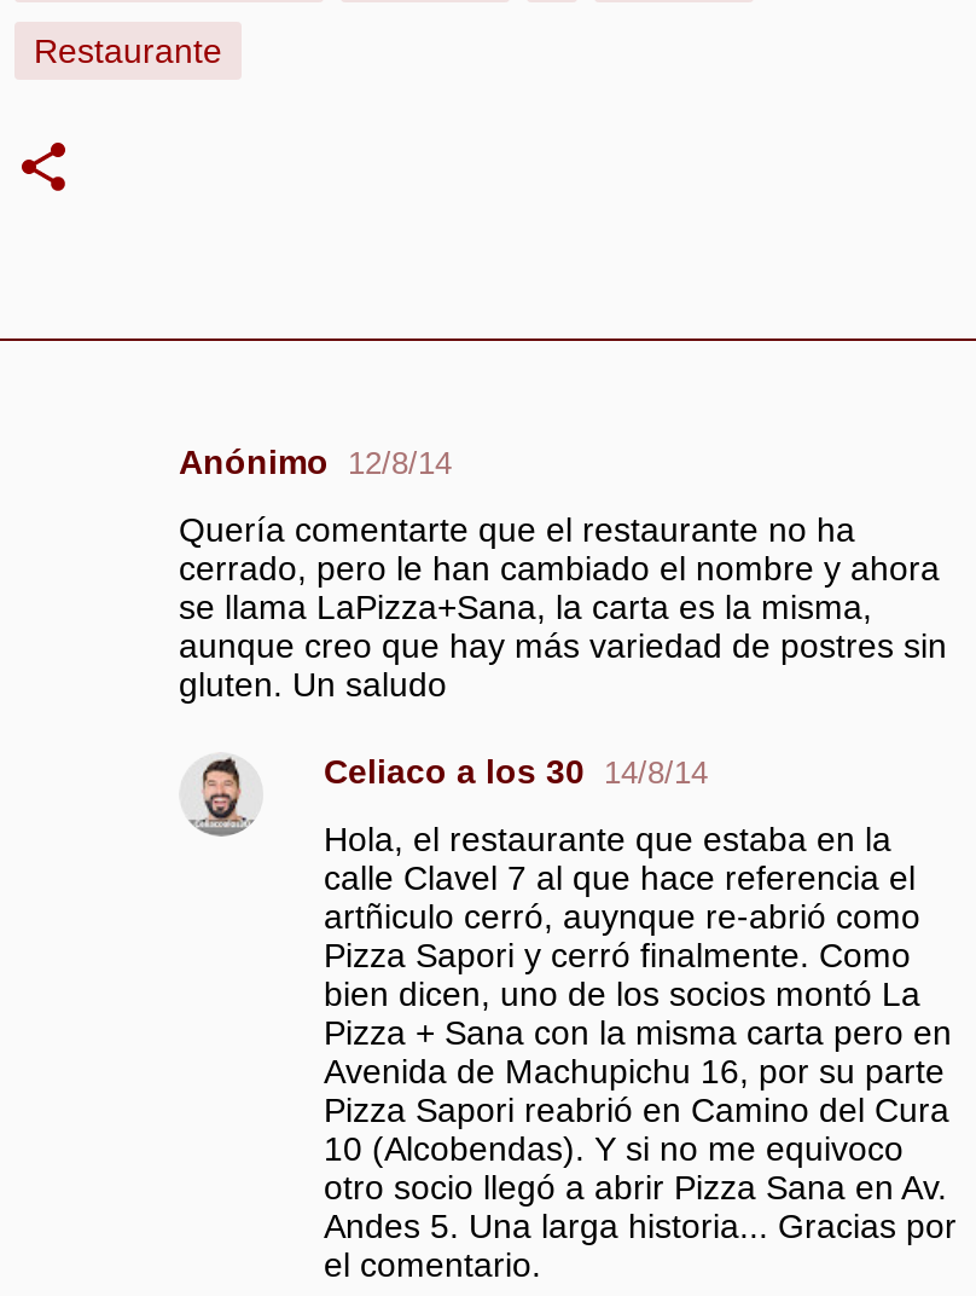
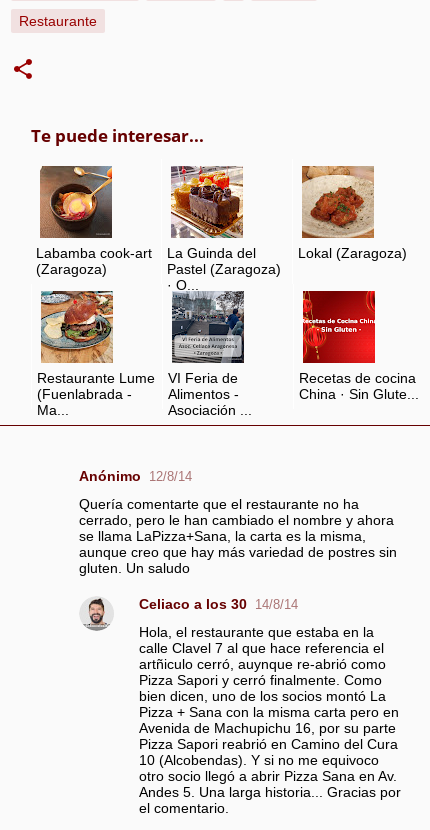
none -> [31,124,204,147] Te puede interesar...
none -> [36,165,152,277] [image] | Labamba cook-art | (Zaragoza)
none -> [37,290,155,418] [image] | Restaurante Lume | (Fuenlabrada - | Ma...
none -> [167,165,281,293] [image] | La Guinda del | Pastel (Zaragoza) | · O...
none -> [168,290,252,418] [image] | VI Feria de | Alimentos - | Asociación ...
none -> [298,165,407,261] [image] | Lokal (Zaragoza)
none -> [299,290,419,402] [image] | Recetas de cocina | China · Sin Glute...

